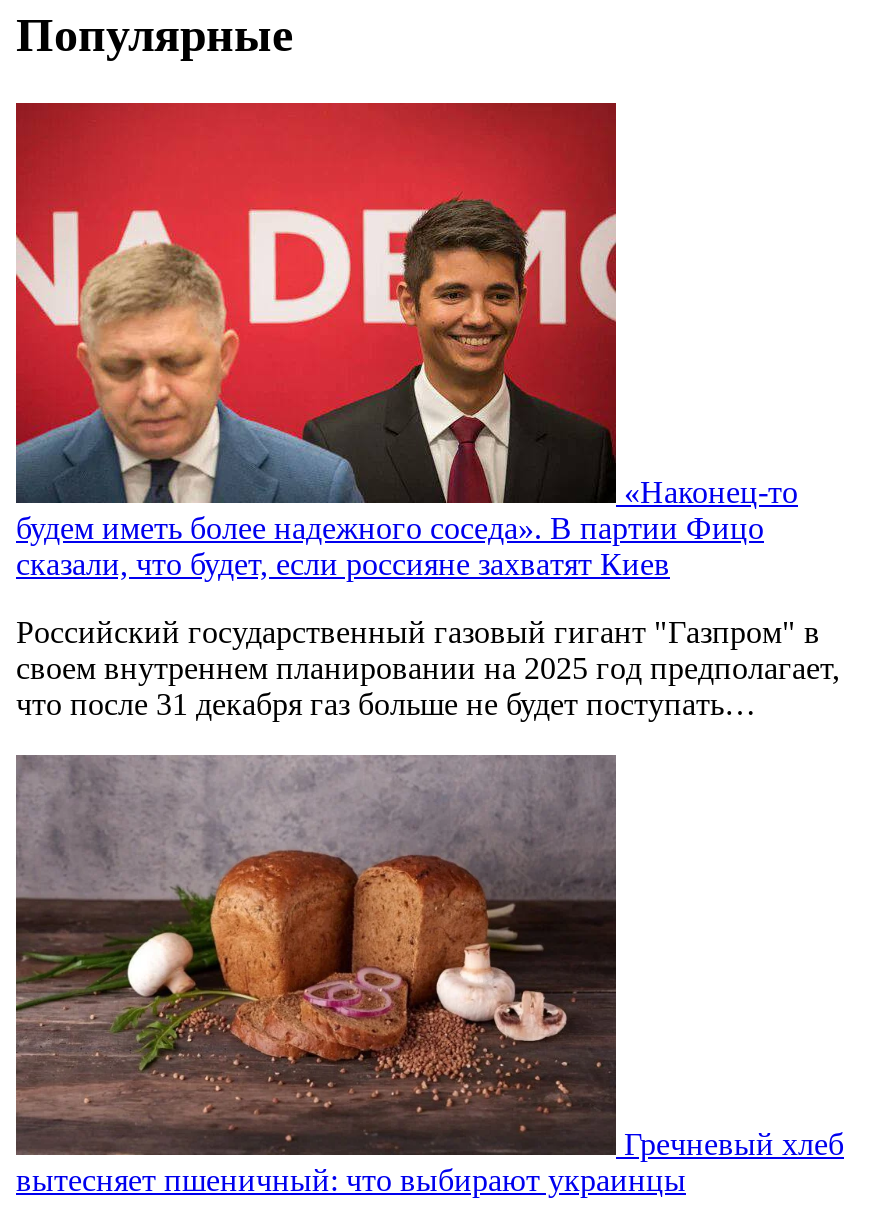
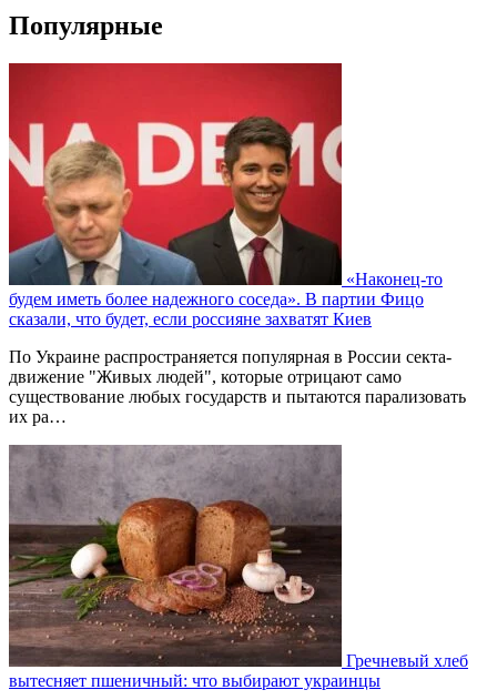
[16,615,840,721] Российский государственный газовый гигант "Газпром" в | своем внутреннем планировании на 2025 год предполагает, | что после 31 декабря газ больше не будет поступать… -> [9,347,466,426] По Украине распространяется популярная в России секта- | движение "Живых людей", которые отрицают само | существование любых государств и пытаются парализовать | их ра…

